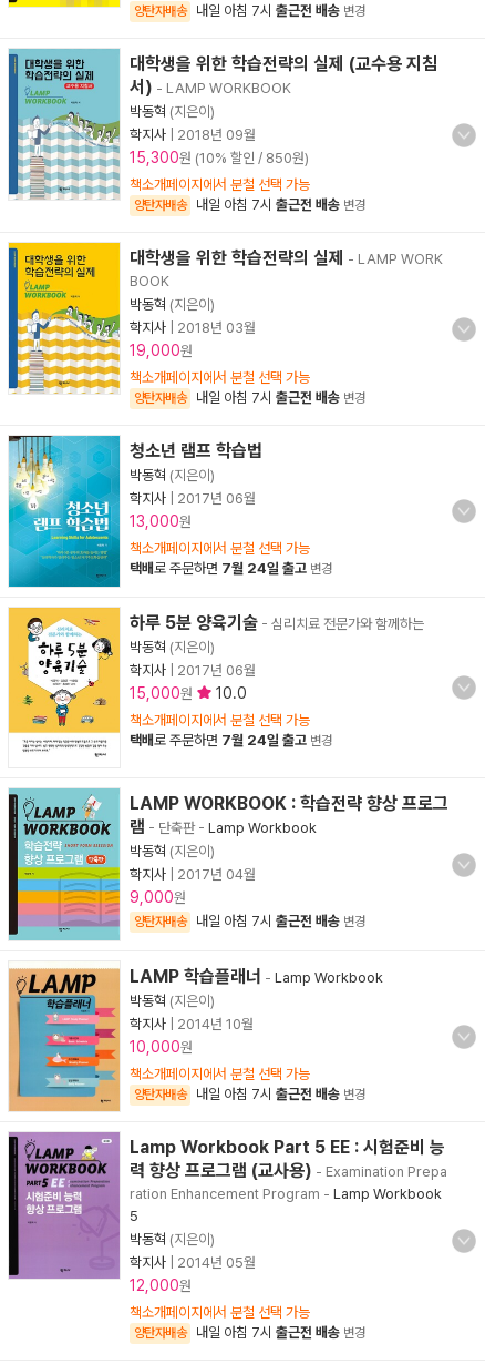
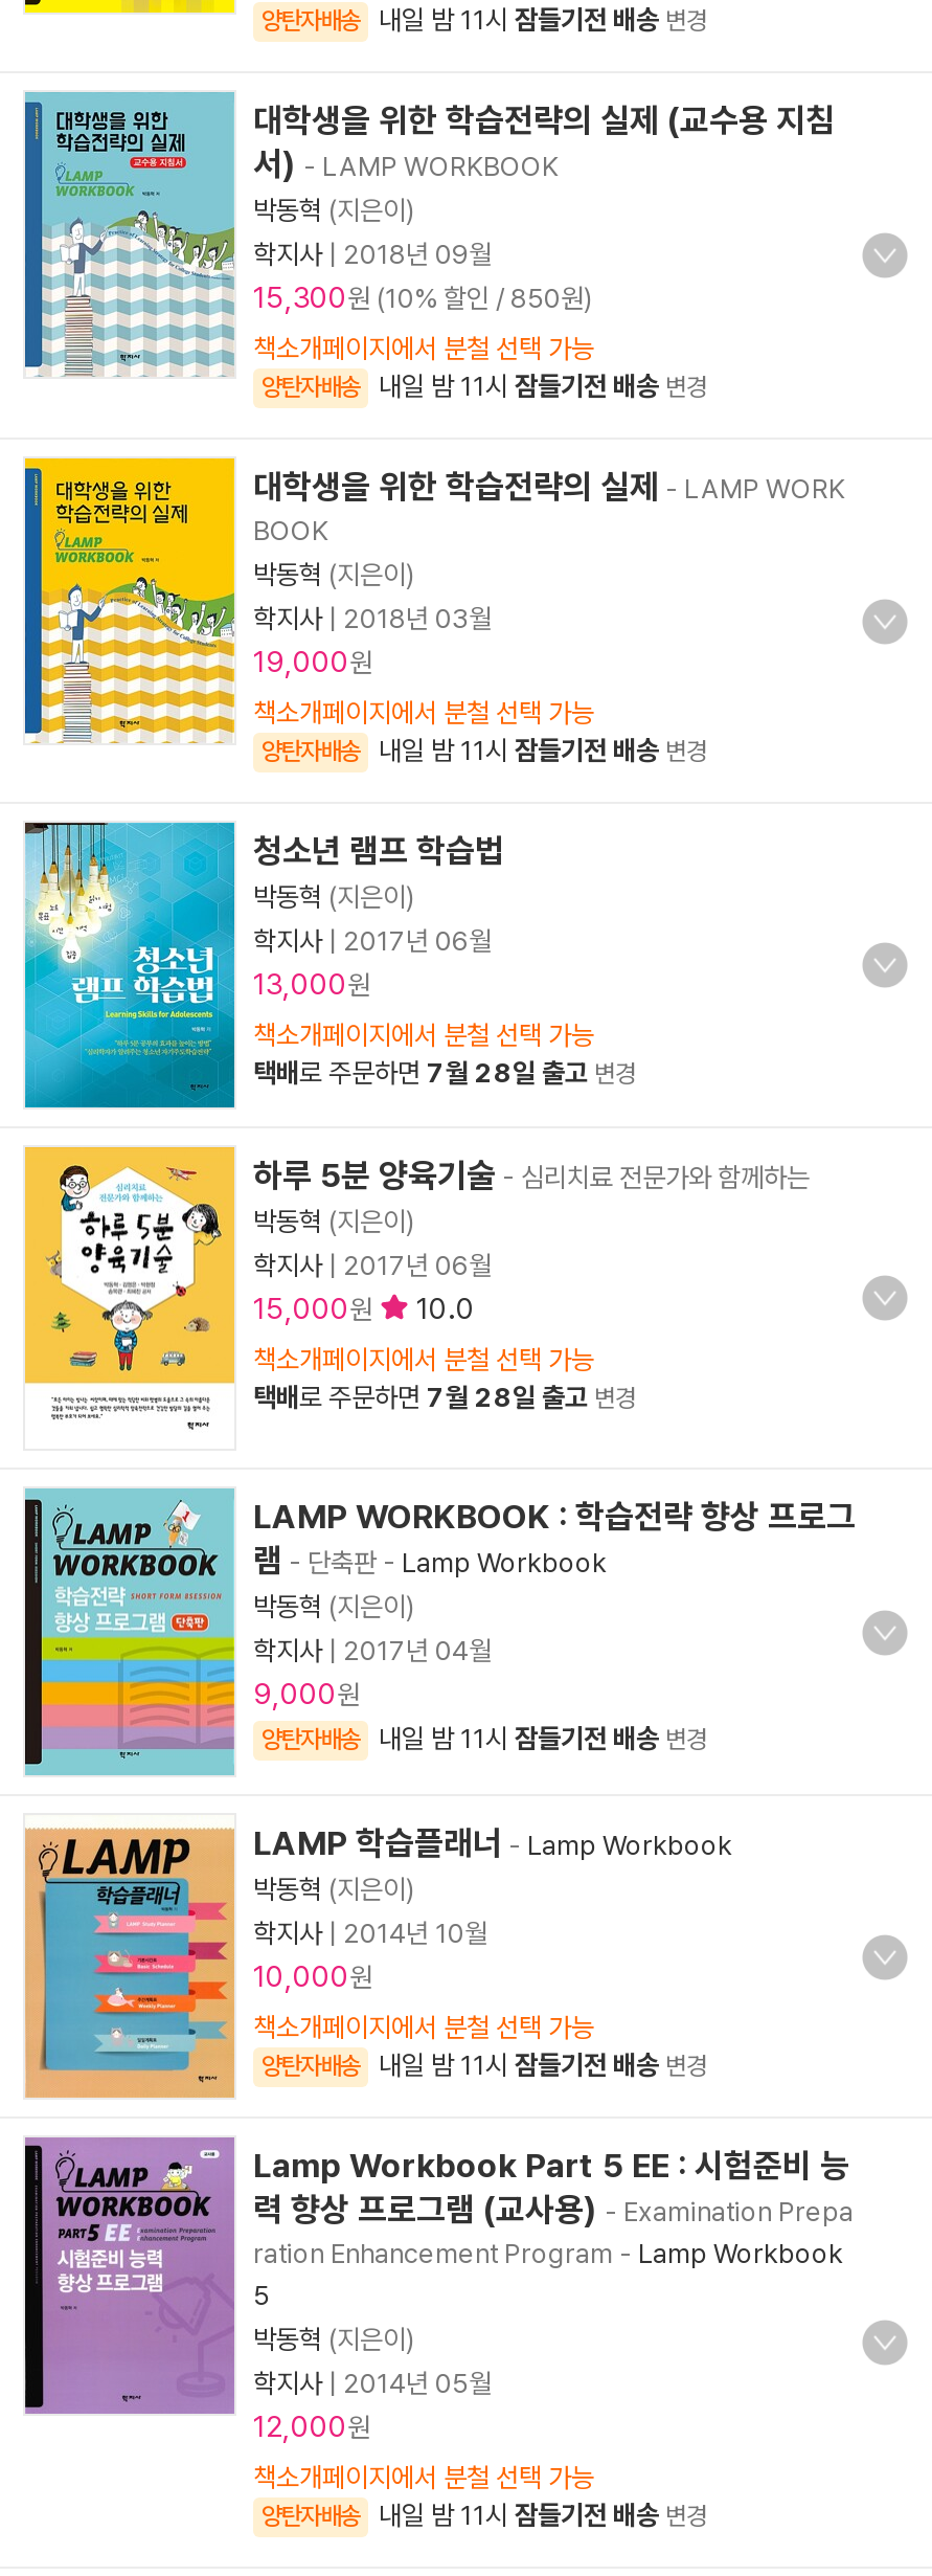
[196,2,365,19] 내일 아침 7시 출근전 배송 변경 -> [379,4,707,36] 내일 밤 11시 잠들기전 배송 변경
[196,196,365,213] 내일 아침 7시 출근전 배송 변경 -> [379,371,707,402] 내일 밤 11시 잠들기전 배송 변경
[196,389,365,406] 내일 아침 7시 출근전 배송 변경 -> [379,735,707,766] 내일 밤 11시 잠들기전 배송 변경
[130,560,332,577] 택배로 주문하면 7월 24일 출고 변경 -> [253,1057,636,1089] 택배로 주문하면 7월 28일 출고 변경
[130,732,332,749] 택배로 주문하면 7월 24일 출고 변경 -> [253,1382,636,1413] 택배로 주문하면 7월 28일 출고 변경
[196,913,365,929] 내일 아침 7시 출근전 배송 변경 -> [379,1723,707,1754] 내일 밤 11시 잠들기전 배송 변경
[196,1086,365,1102] 내일 아침 7시 출근전 배송 변경 -> [379,2049,707,2081] 내일 밤 11시 잠들기전 배송 변경
[196,1324,365,1341] 내일 아침 7시 출근전 배송 변경 -> [379,2500,707,2531] 내일 밤 11시 잠들기전 배송 변경

